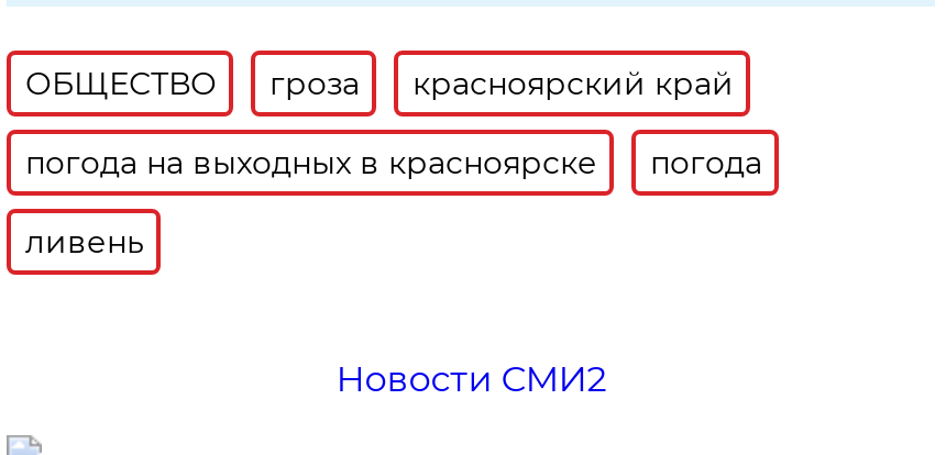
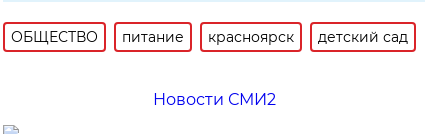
[25,64,762,262] гроза | красноярский край | погода на выходных в красноярске | погода | ливень -> [122,28,408,46] питание | красноярск | детский сад

